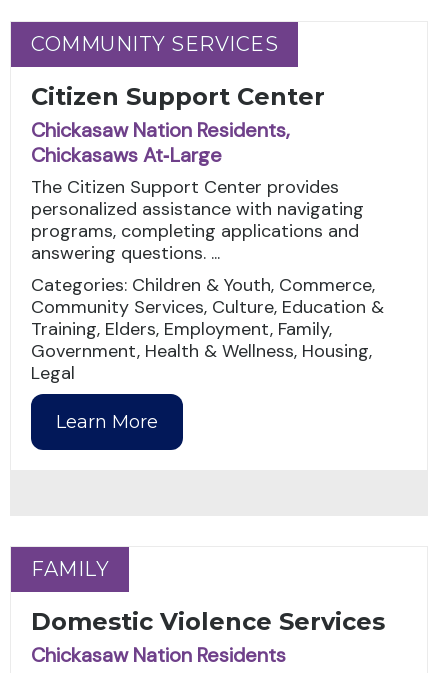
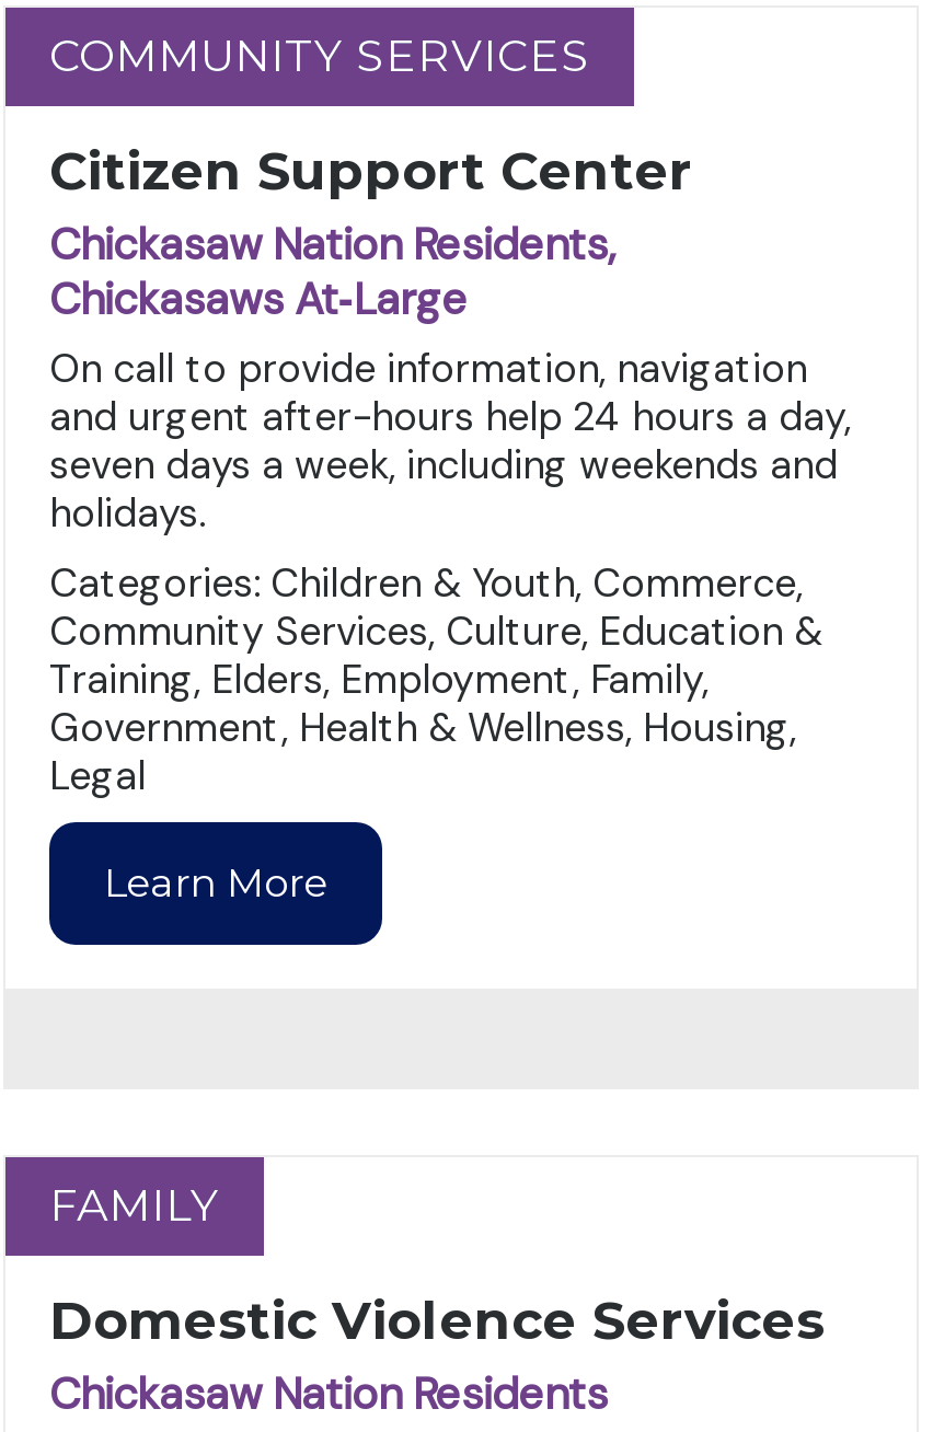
[31,175,364,265] The Citizen Support Center provides | personalized assistance with navigating | programs, completing applications and | answering questions. ... -> [49,343,851,540] On call to provide information, navigation | and urgent after-hours help 24 hours a day, | seven days a week, including weekends and | holidays.

